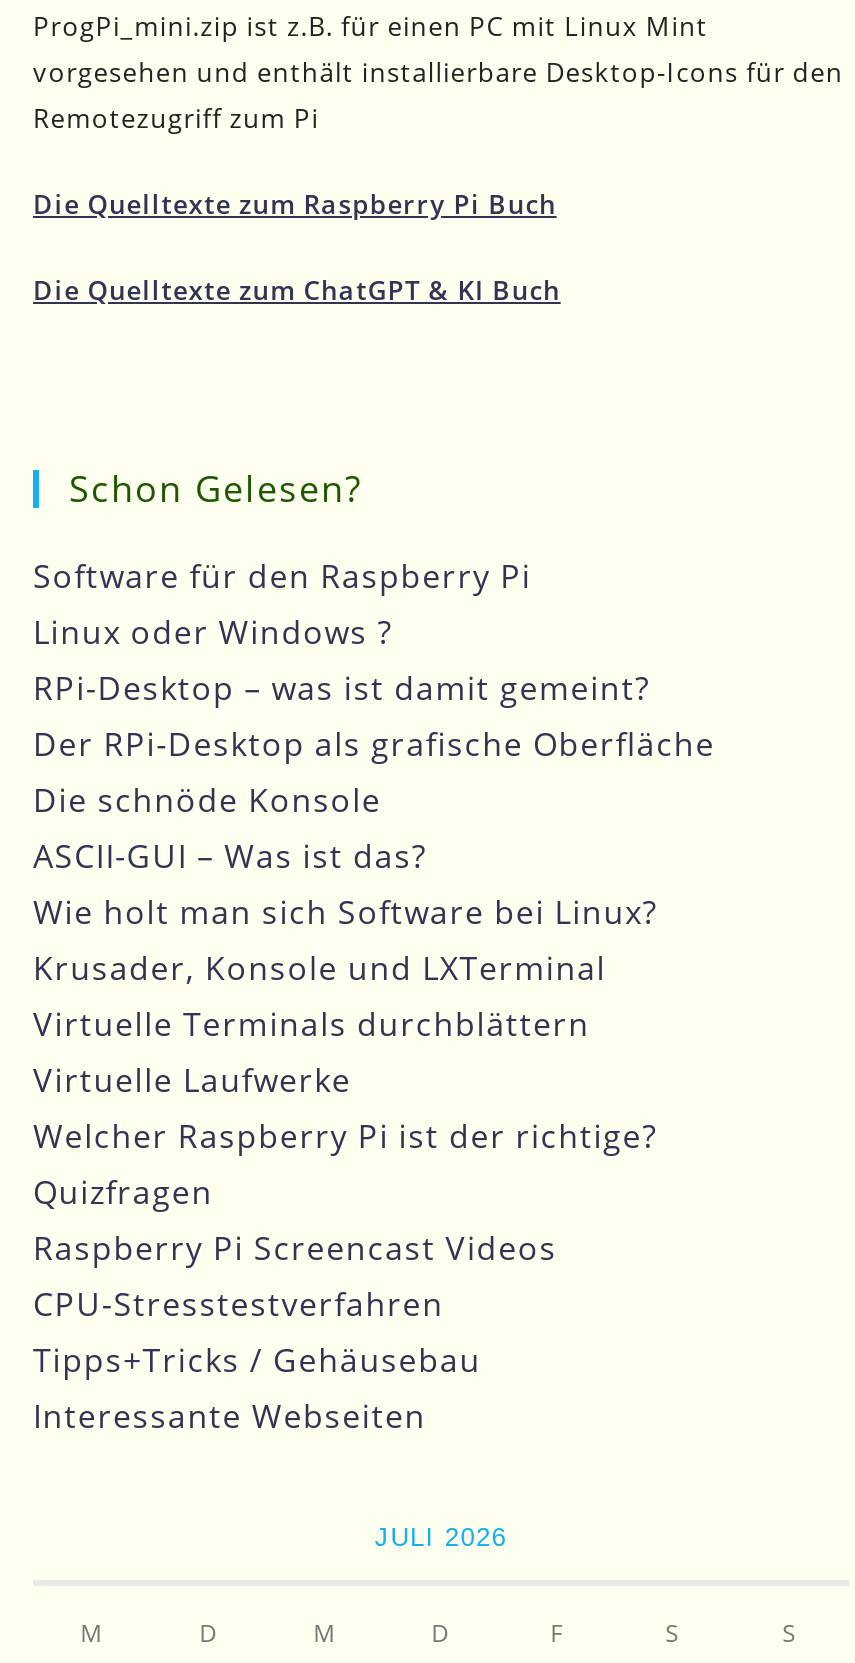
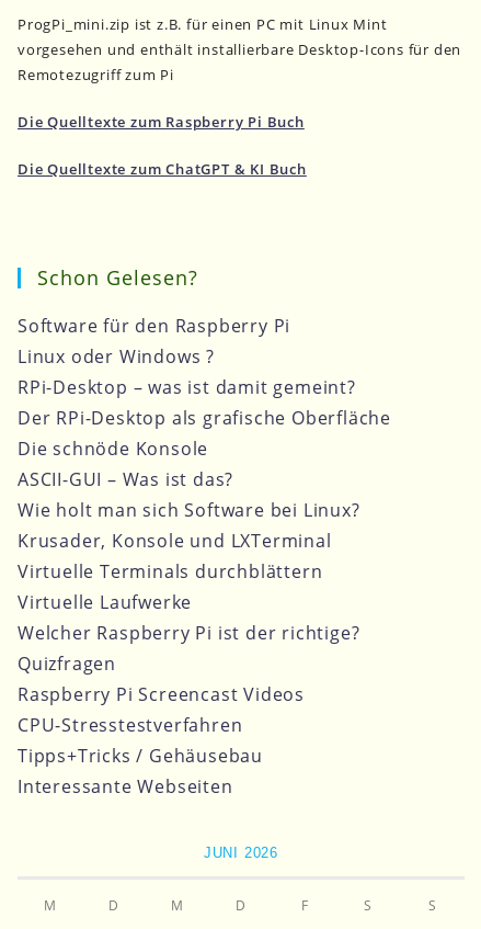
[375,1522,507,1552] JULI 2026 -> [204,845,278,861] JUNI 2026

